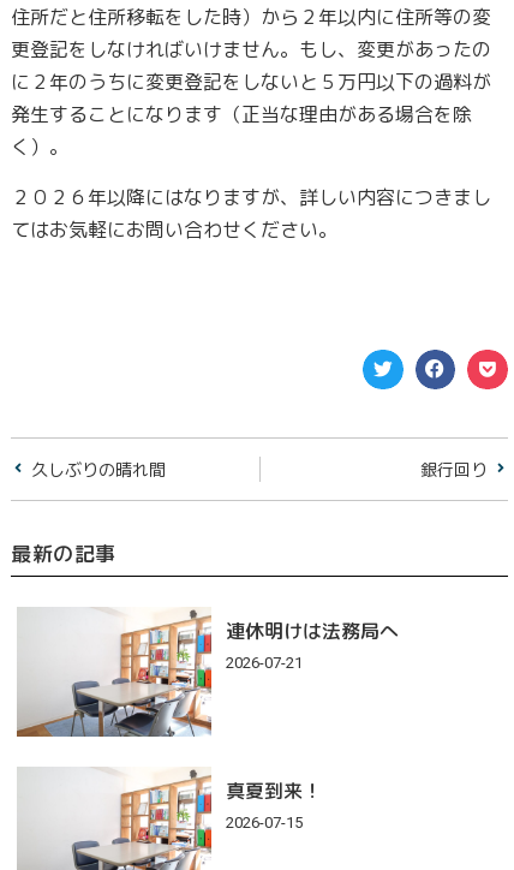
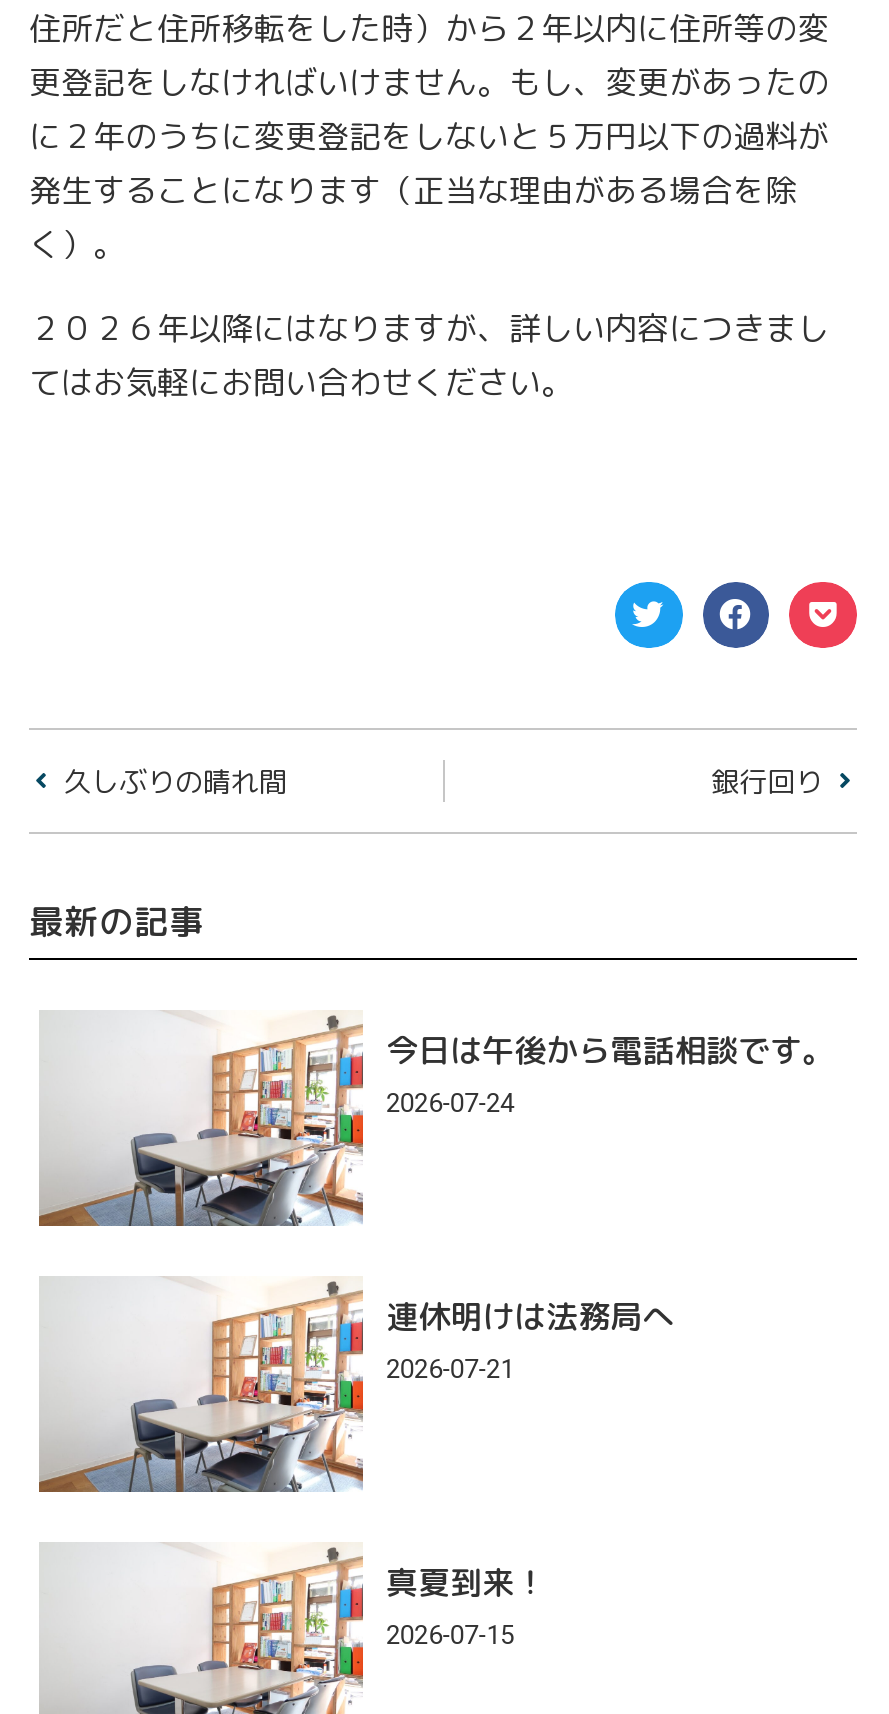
none -> [386,1029,834,1119] 今日は午後から電話相談です。 | 2026-07-24

